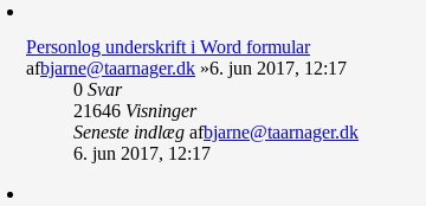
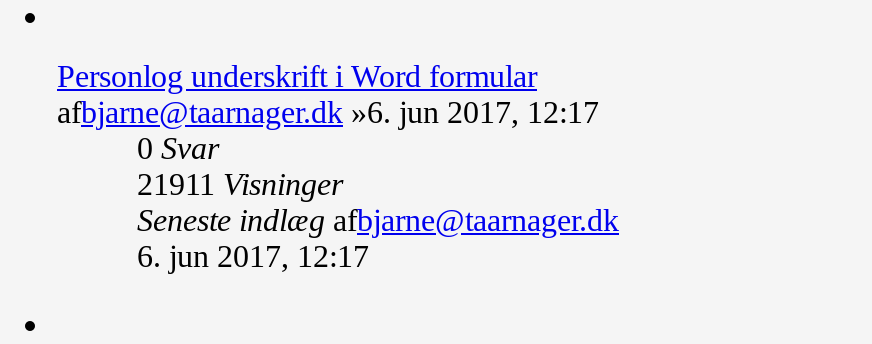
[73,101,196,121] 21646 Visninger -> [137,168,343,202] 21911 Visninger

